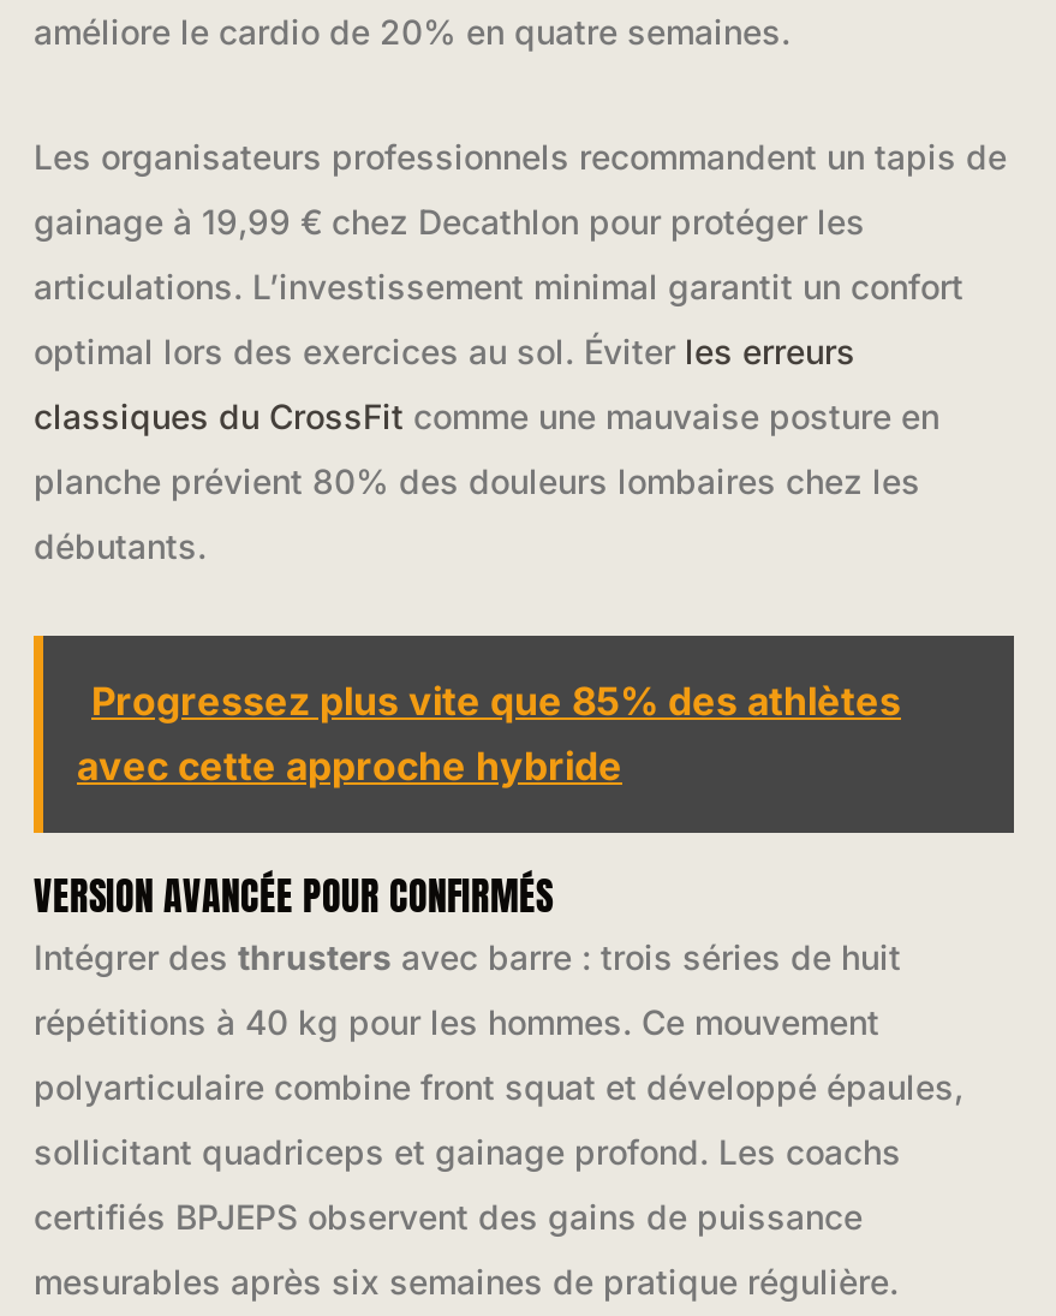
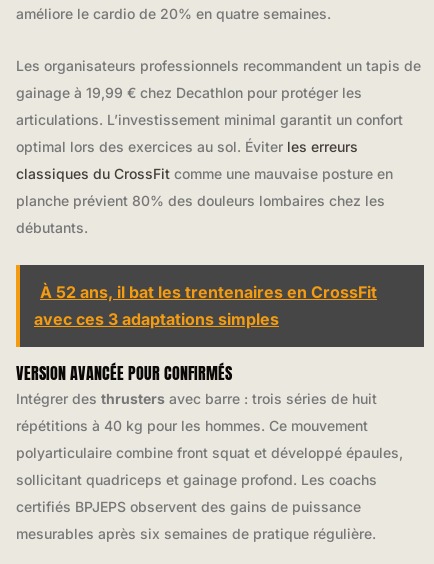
[77,677,901,790] Progressez plus vite que 85% des athlètes | avec cette approche hybride -> [34,282,377,329] À 52 ans, il bat les trentenaires en CrossFit | avec ces 3 adaptations simples

